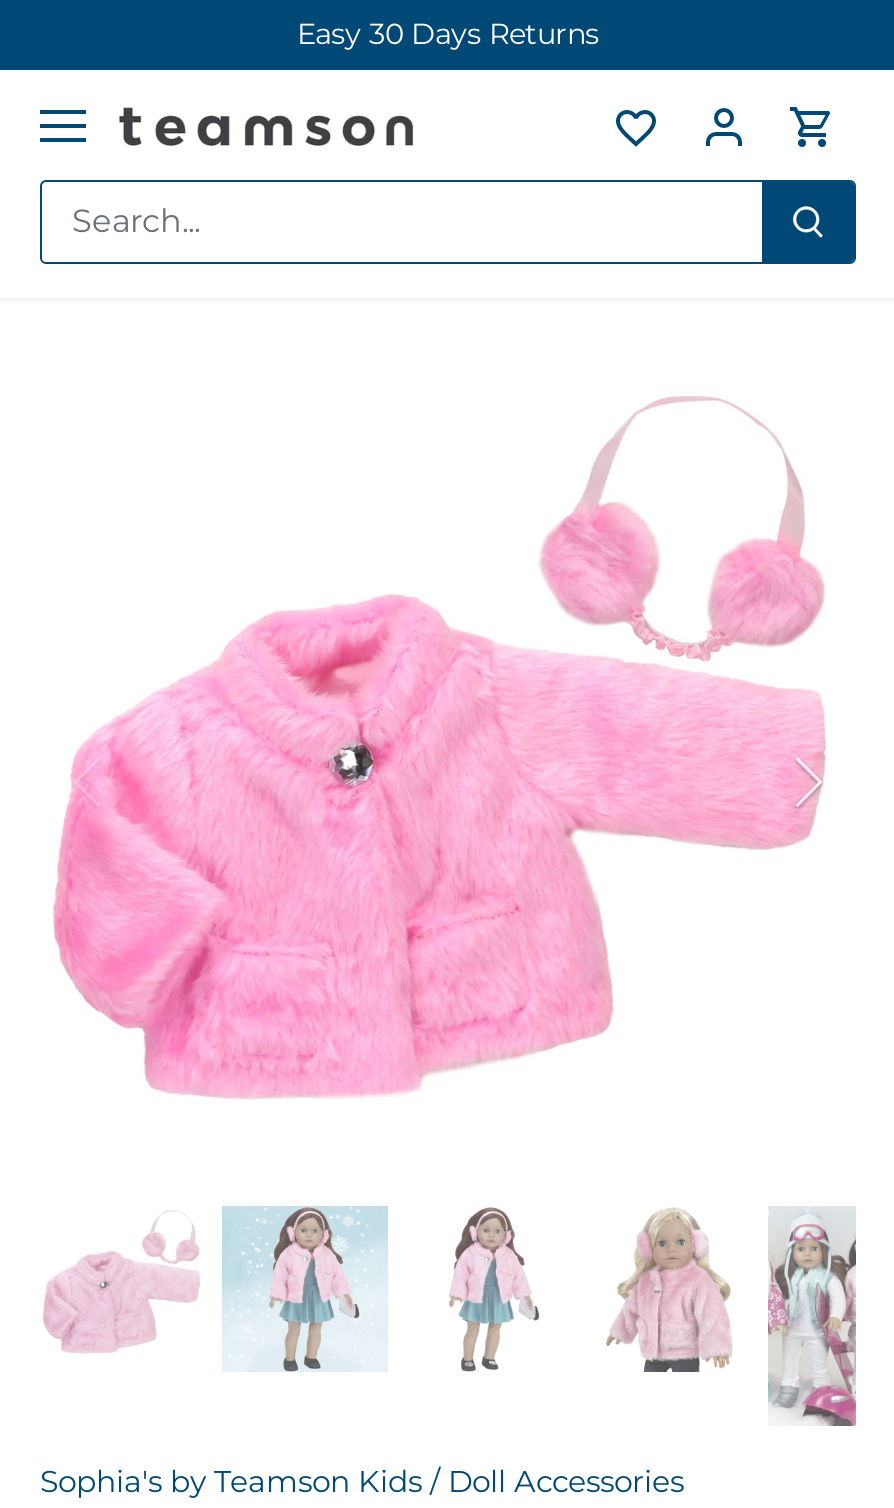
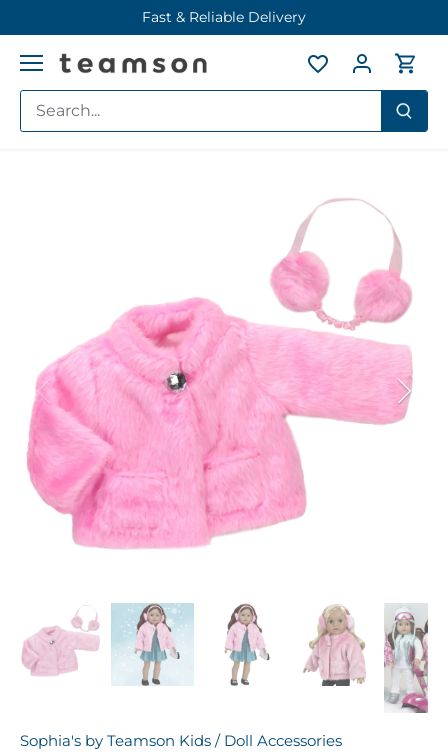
[297,16,599,52] Easy 30 Days Returns -> [142,8,306,26] Fast & Reliable Delivery

